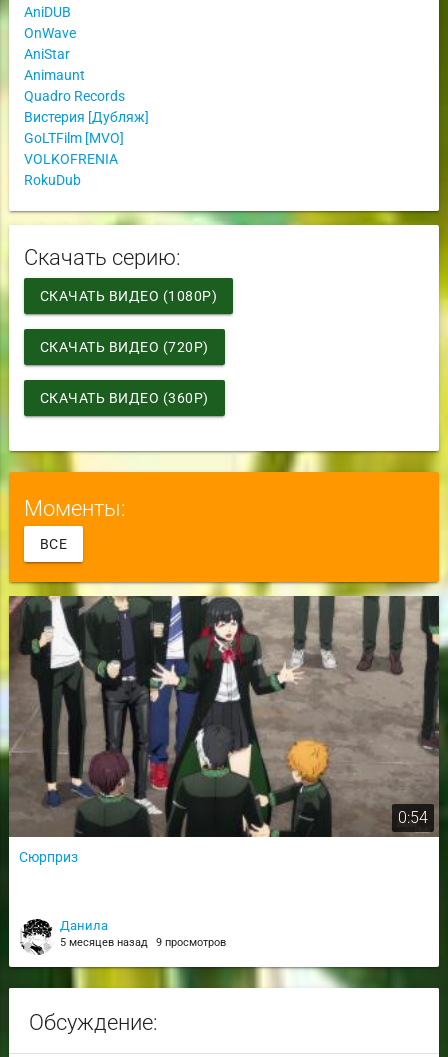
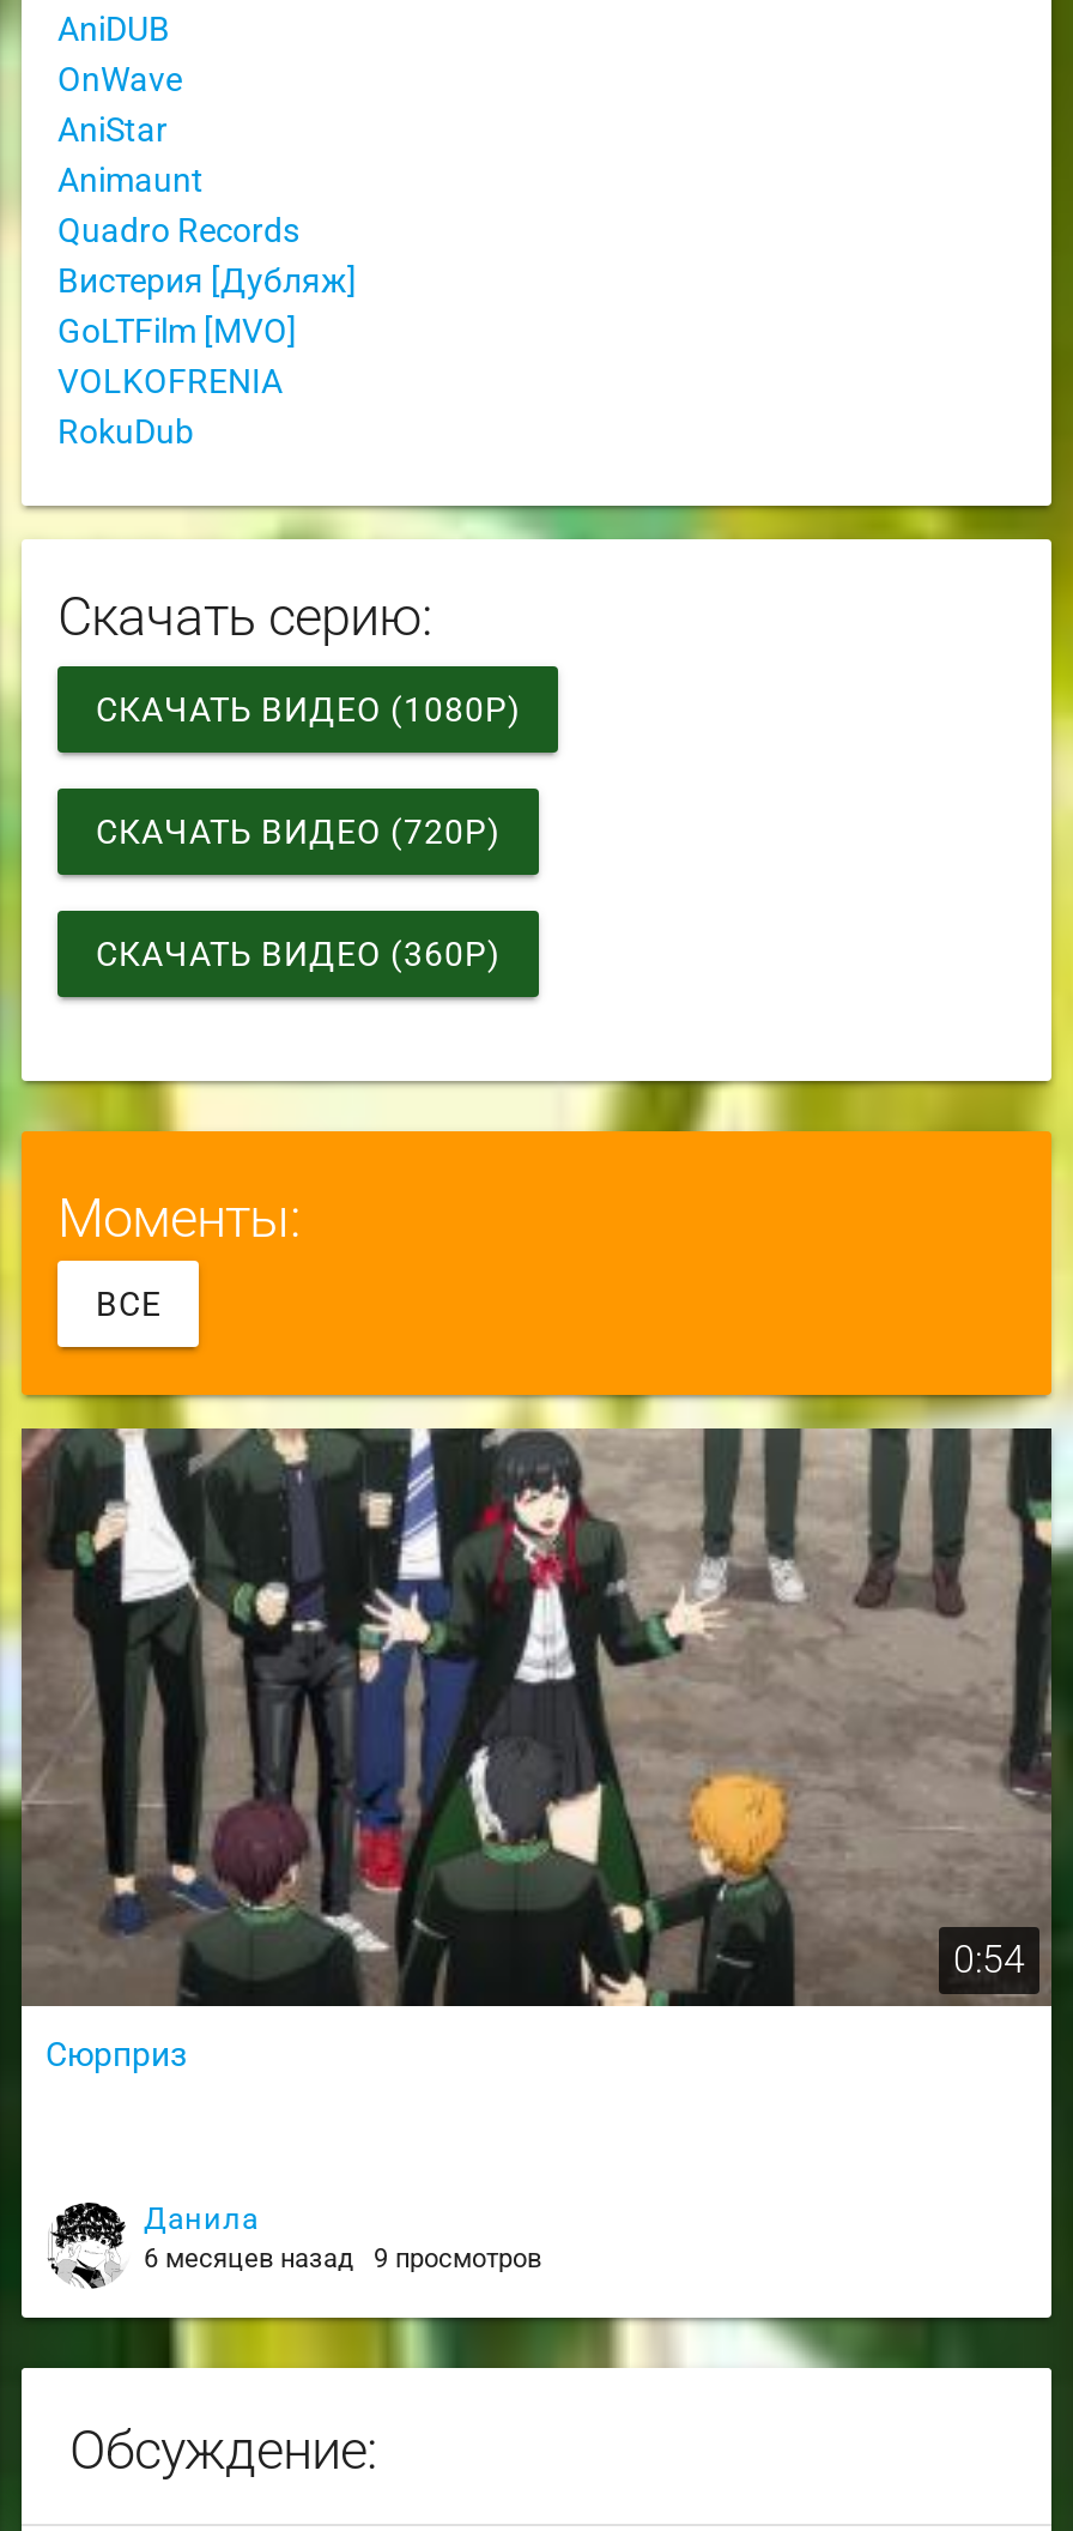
[60,936,226,949] 5 месяцев назад 9 просмотров -> [144,2245,541,2276] 6 месяцев назад 9 просмотров

